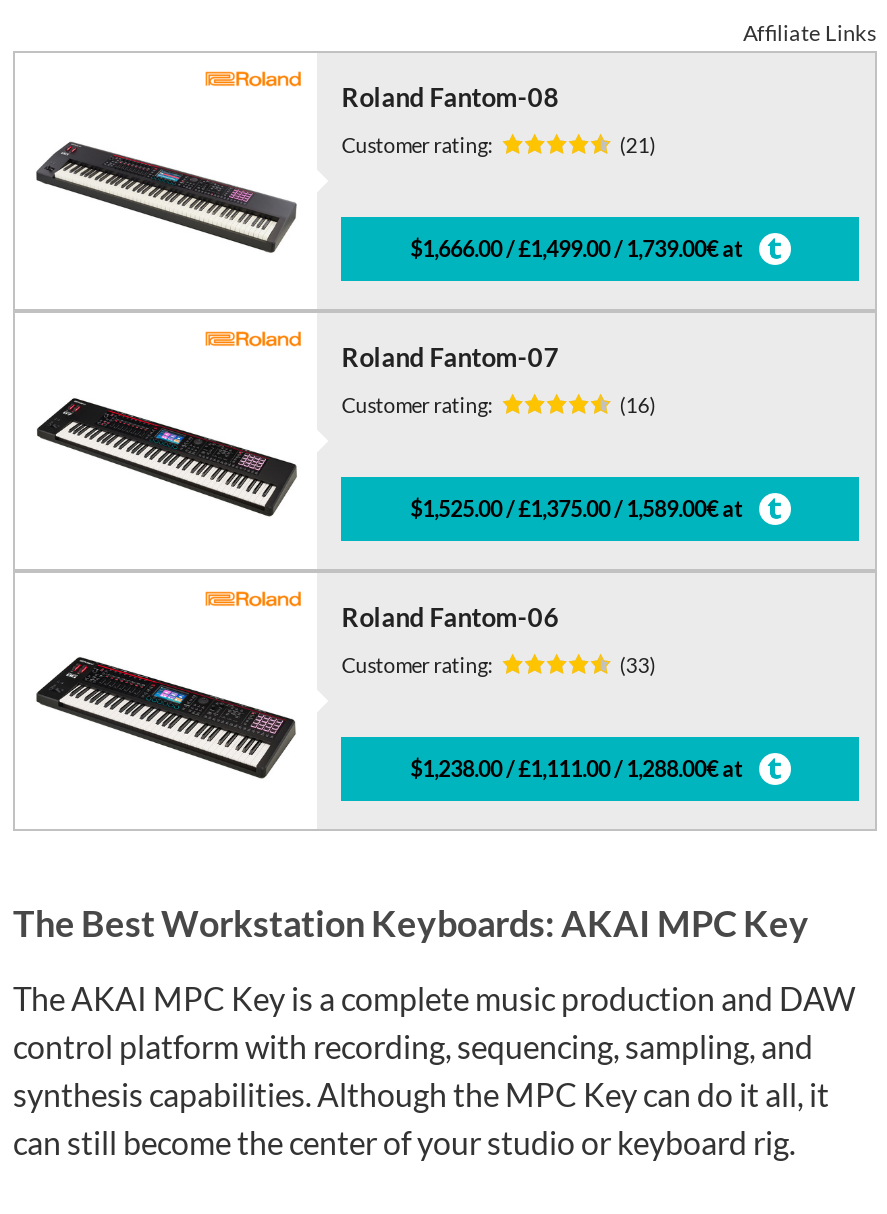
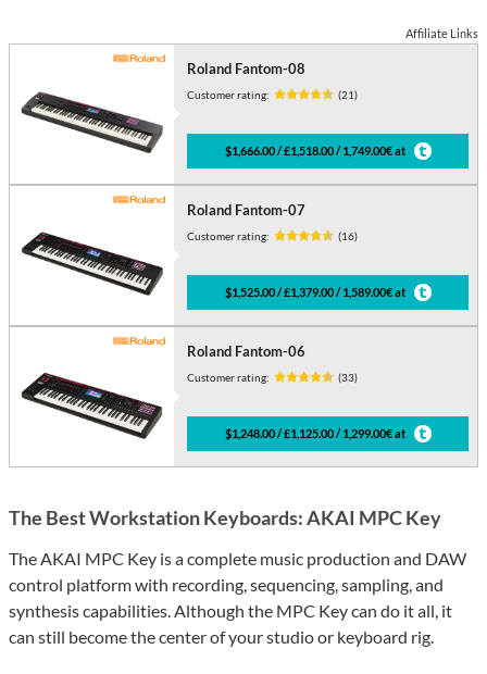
[410,235,742,261] $1,666.00 / £1,499.00 / 1,739.00€ at -> [225,143,405,157] $1,666.00 / £1,518.00 / 1,749.00€ at
[410,495,742,521] $1,525.00 / £1,375.00 / 1,589.00€ at -> [225,284,405,299] $1,525.00 / £1,379.00 / 1,589.00€ at
[410,755,742,781] $1,238.00 / £1,111.00 / 1,288.00€ at -> [225,426,405,440] $1,248.00 / £1,125.00 / 1,299.00€ at

